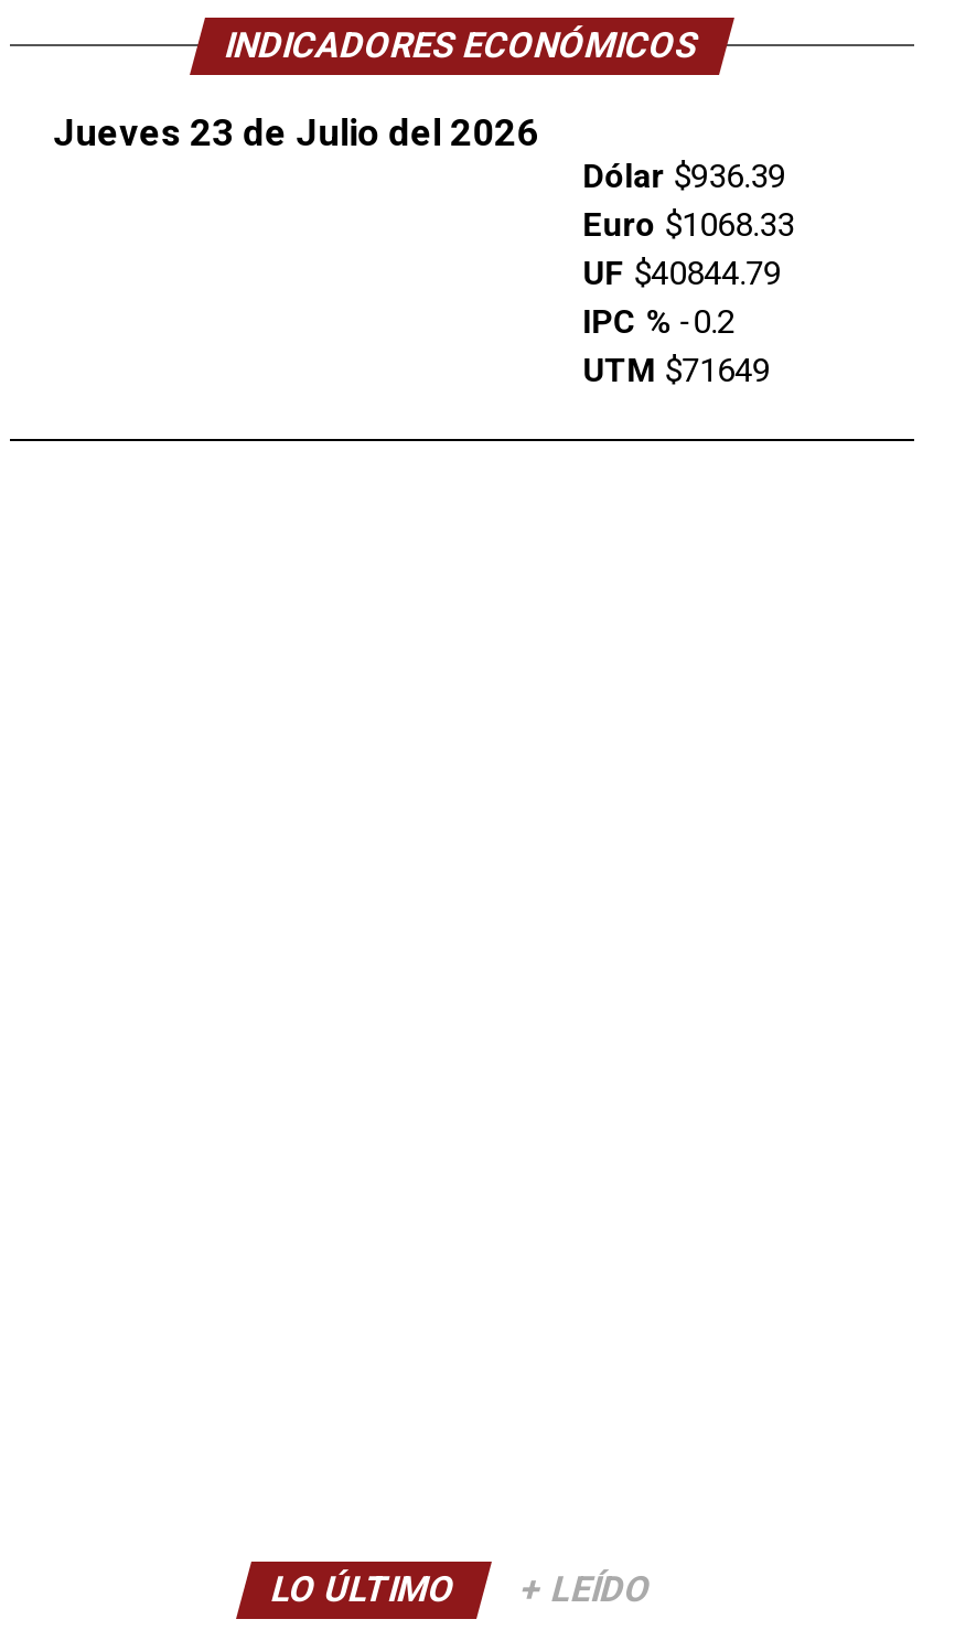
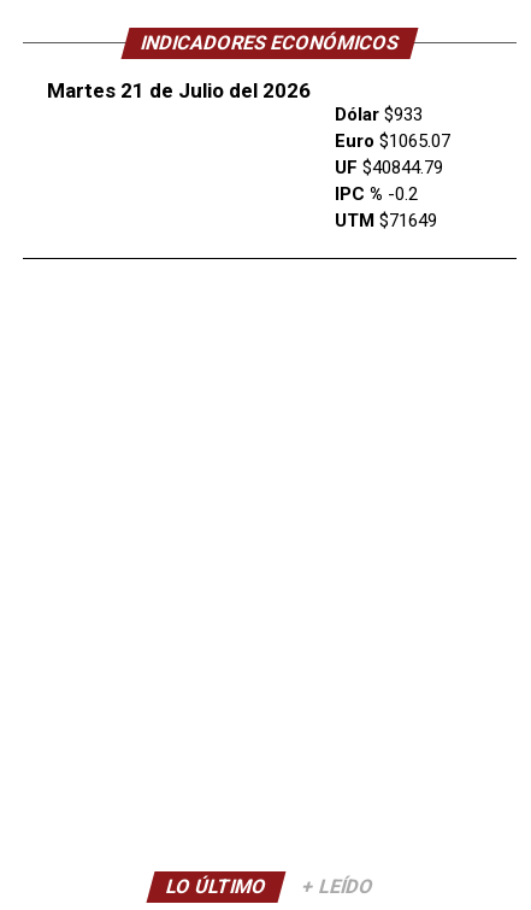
[53,111,539,155] Jueves 23 de Julio del 2026 -> [47,78,310,102] Martes 21 de Julio del 2026
[583,157,786,197] Dólar $936.39 -> [334,103,422,125] Dólar $933
[583,205,794,245] Euro $1068.33 -> [334,130,450,151] Euro $1065.07

